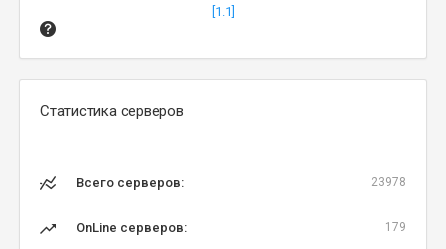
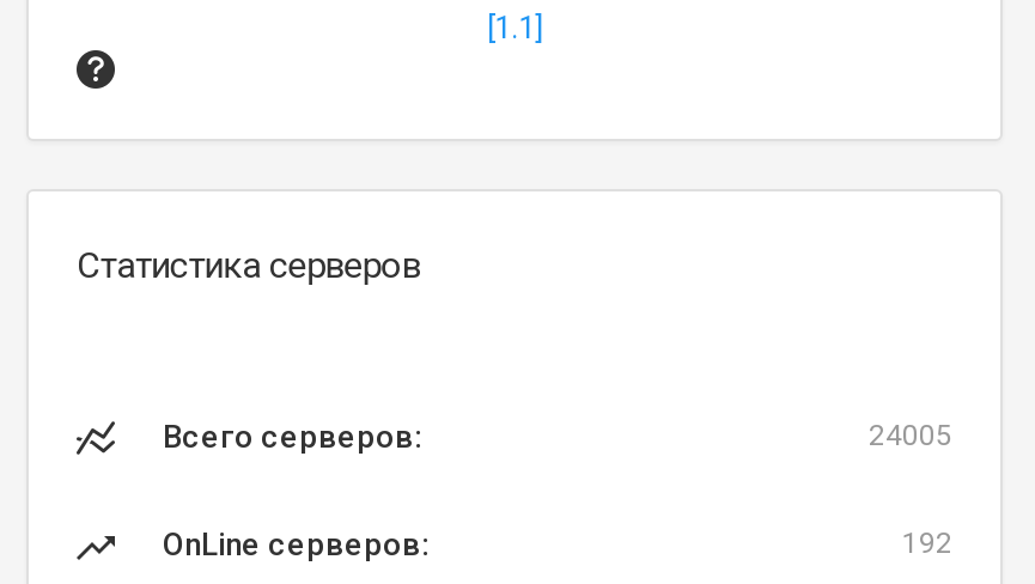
[371,175,406,189] 23978 -> [869,419,952,452] 24005
[385,220,406,234] 179 -> [902,527,952,560] 192

